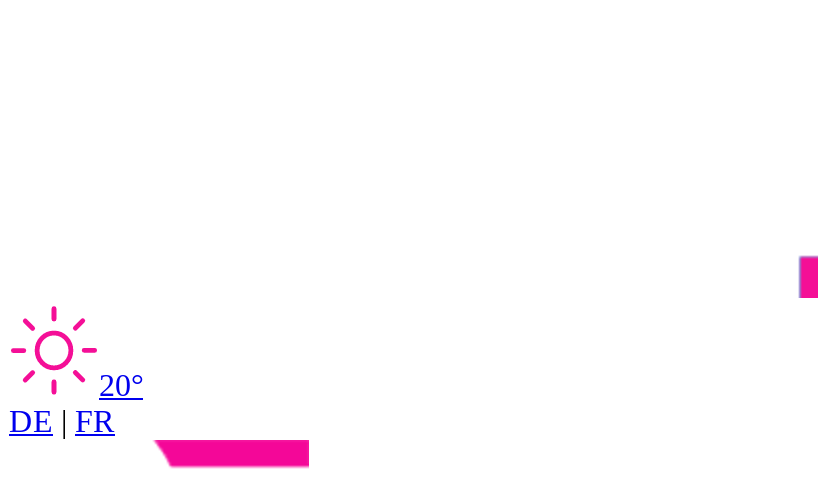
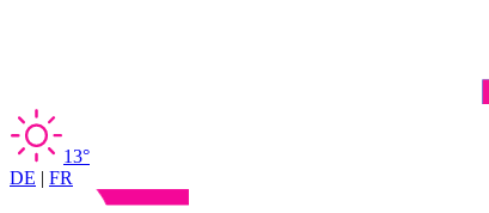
[99,368,143,402] 20° -> [63,146,90,166] 13°

